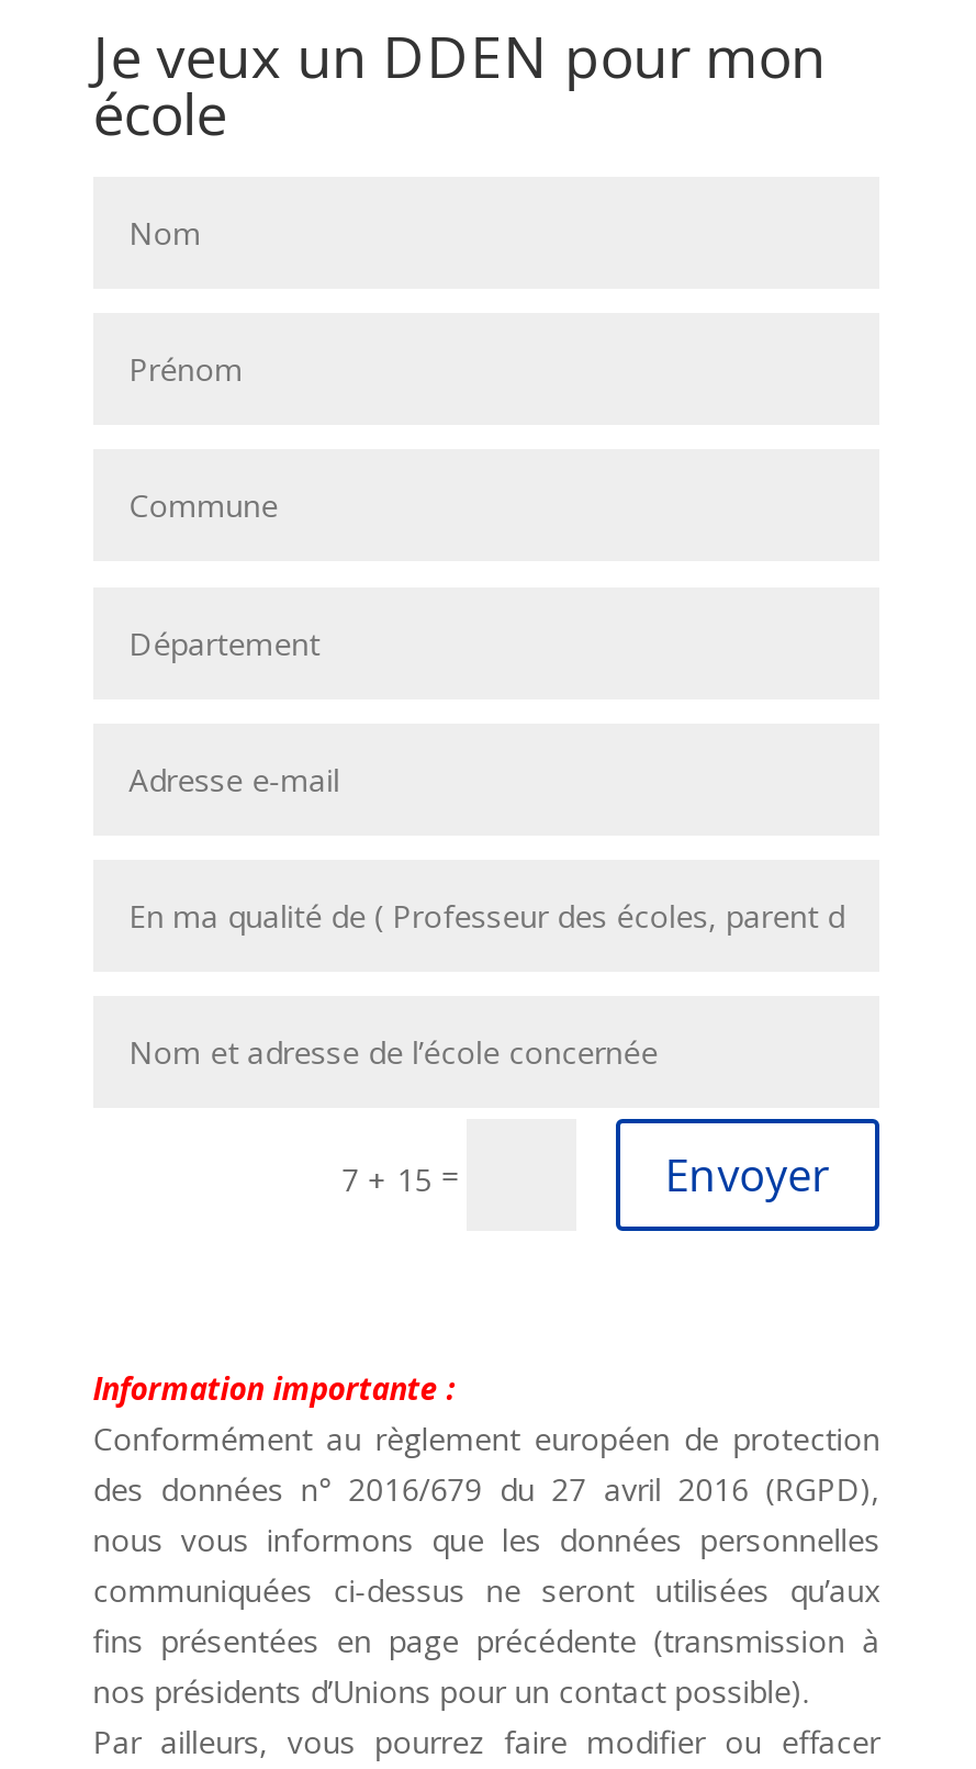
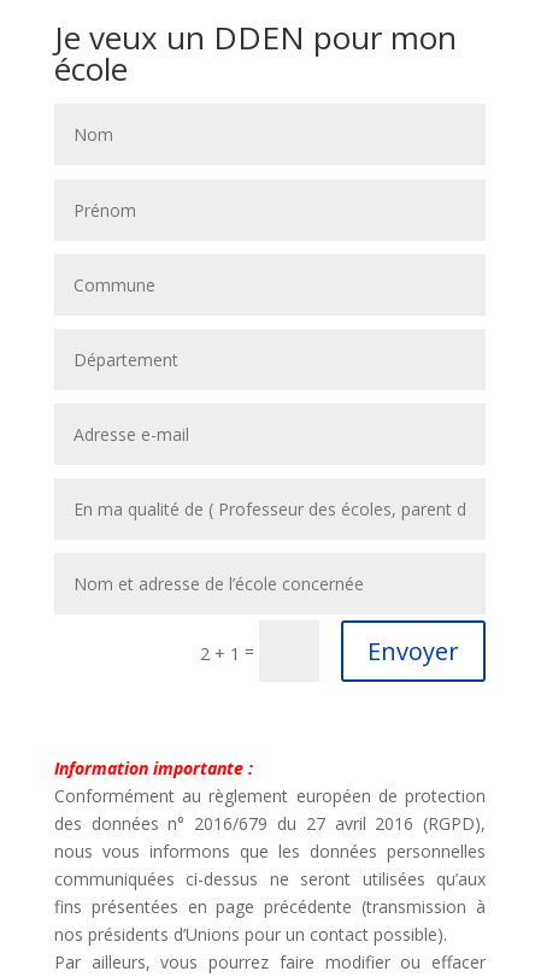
[342,1155,467,1200] 7 + 15 = -> [200,640,259,665] 2 + 1 =

